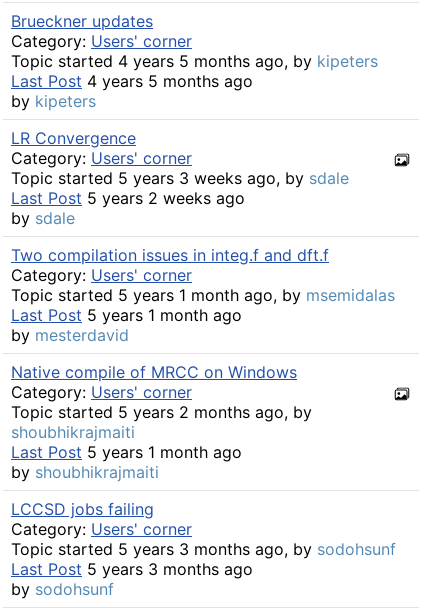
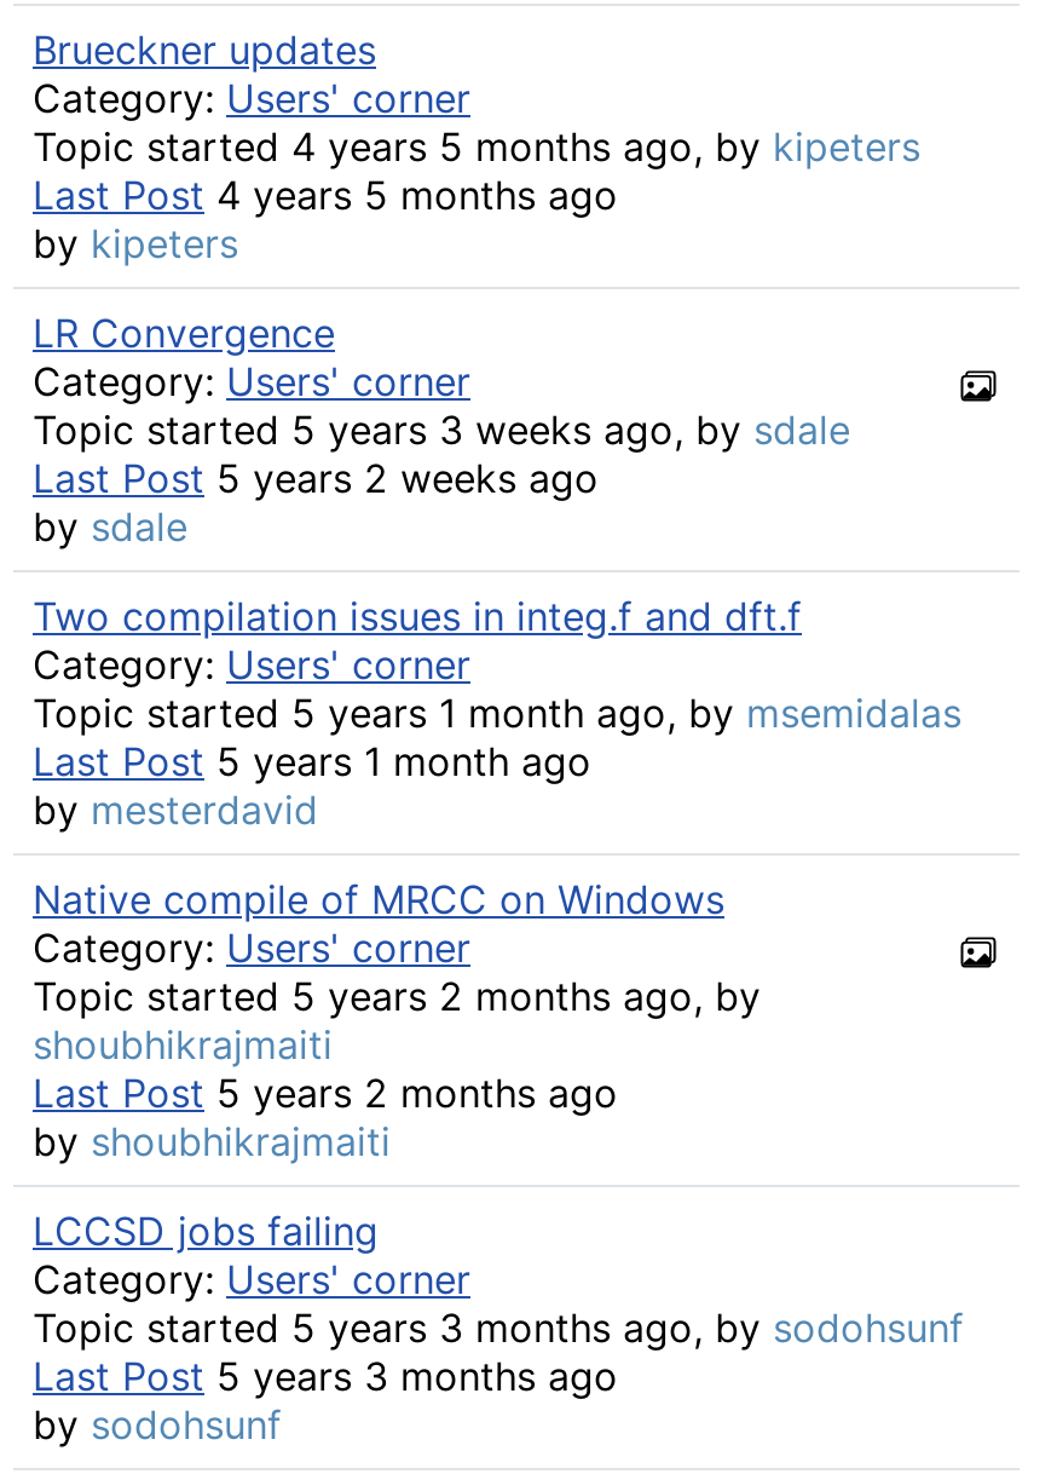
[11,442,242,462] Last Post 5 years 1 month ago -> [33,1070,618,1118] Last Post 5 years 2 months ago

